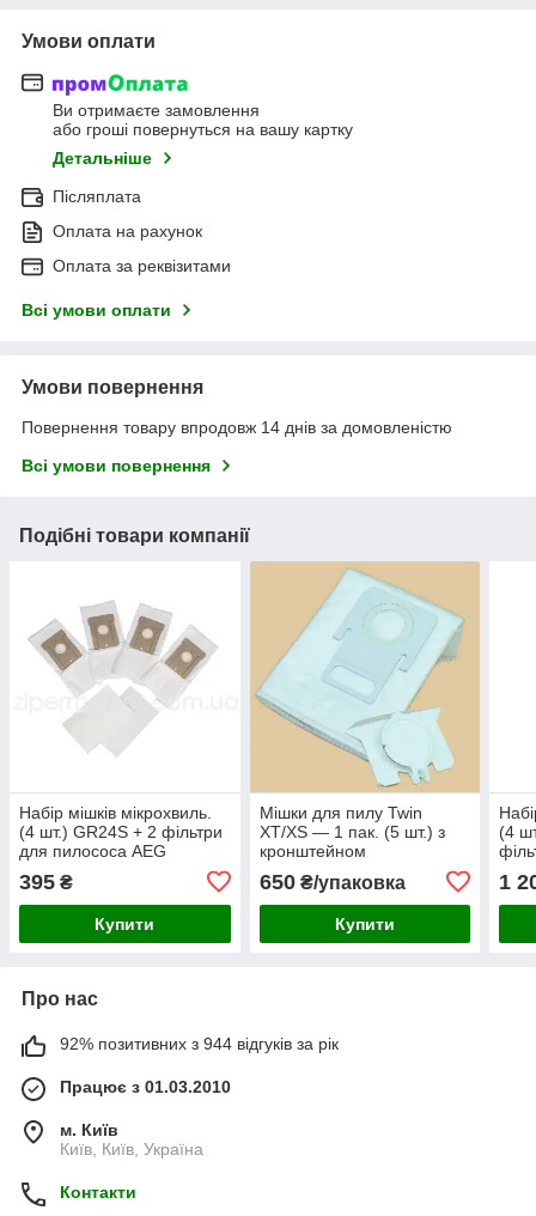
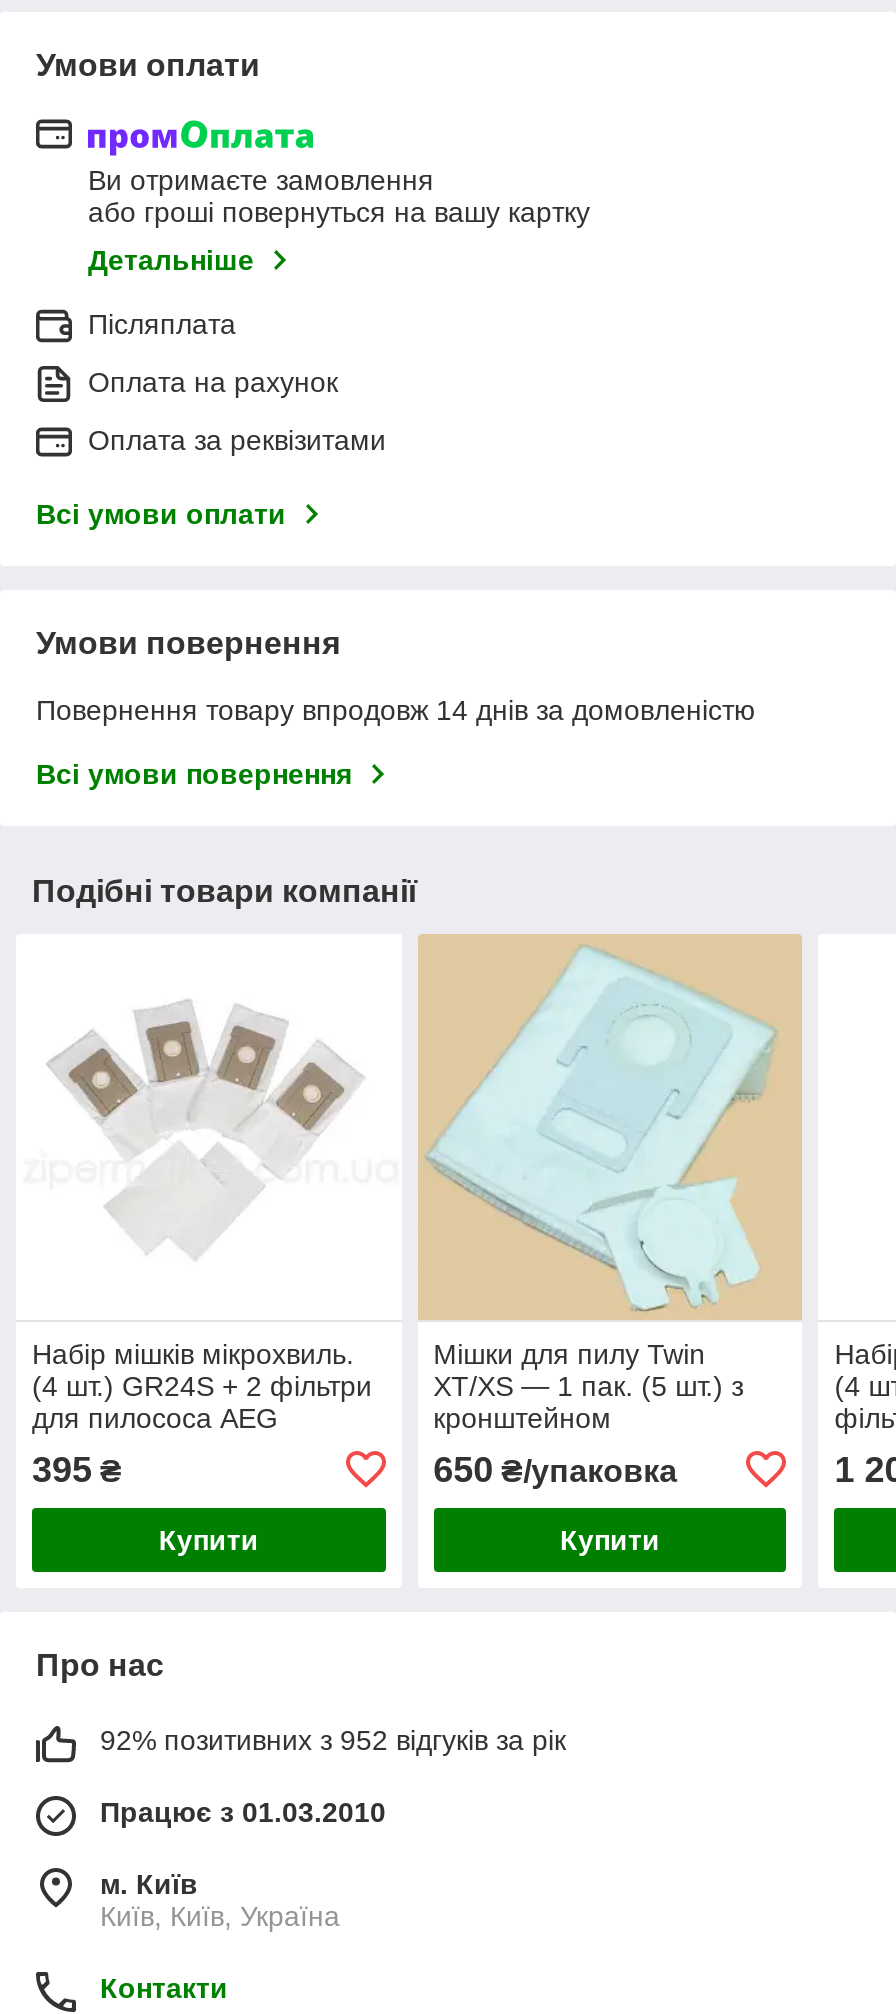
[60,1034,339,1053] 92% позитивних з 944 відгуків за рік -> [100,1724,566,1756] 92% позитивних з 952 відгуків за рік

